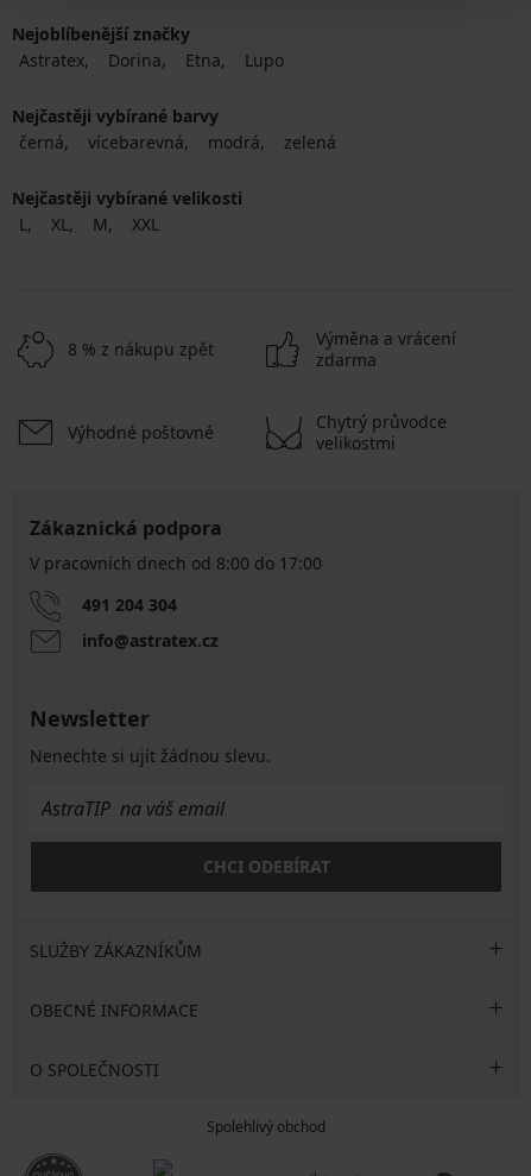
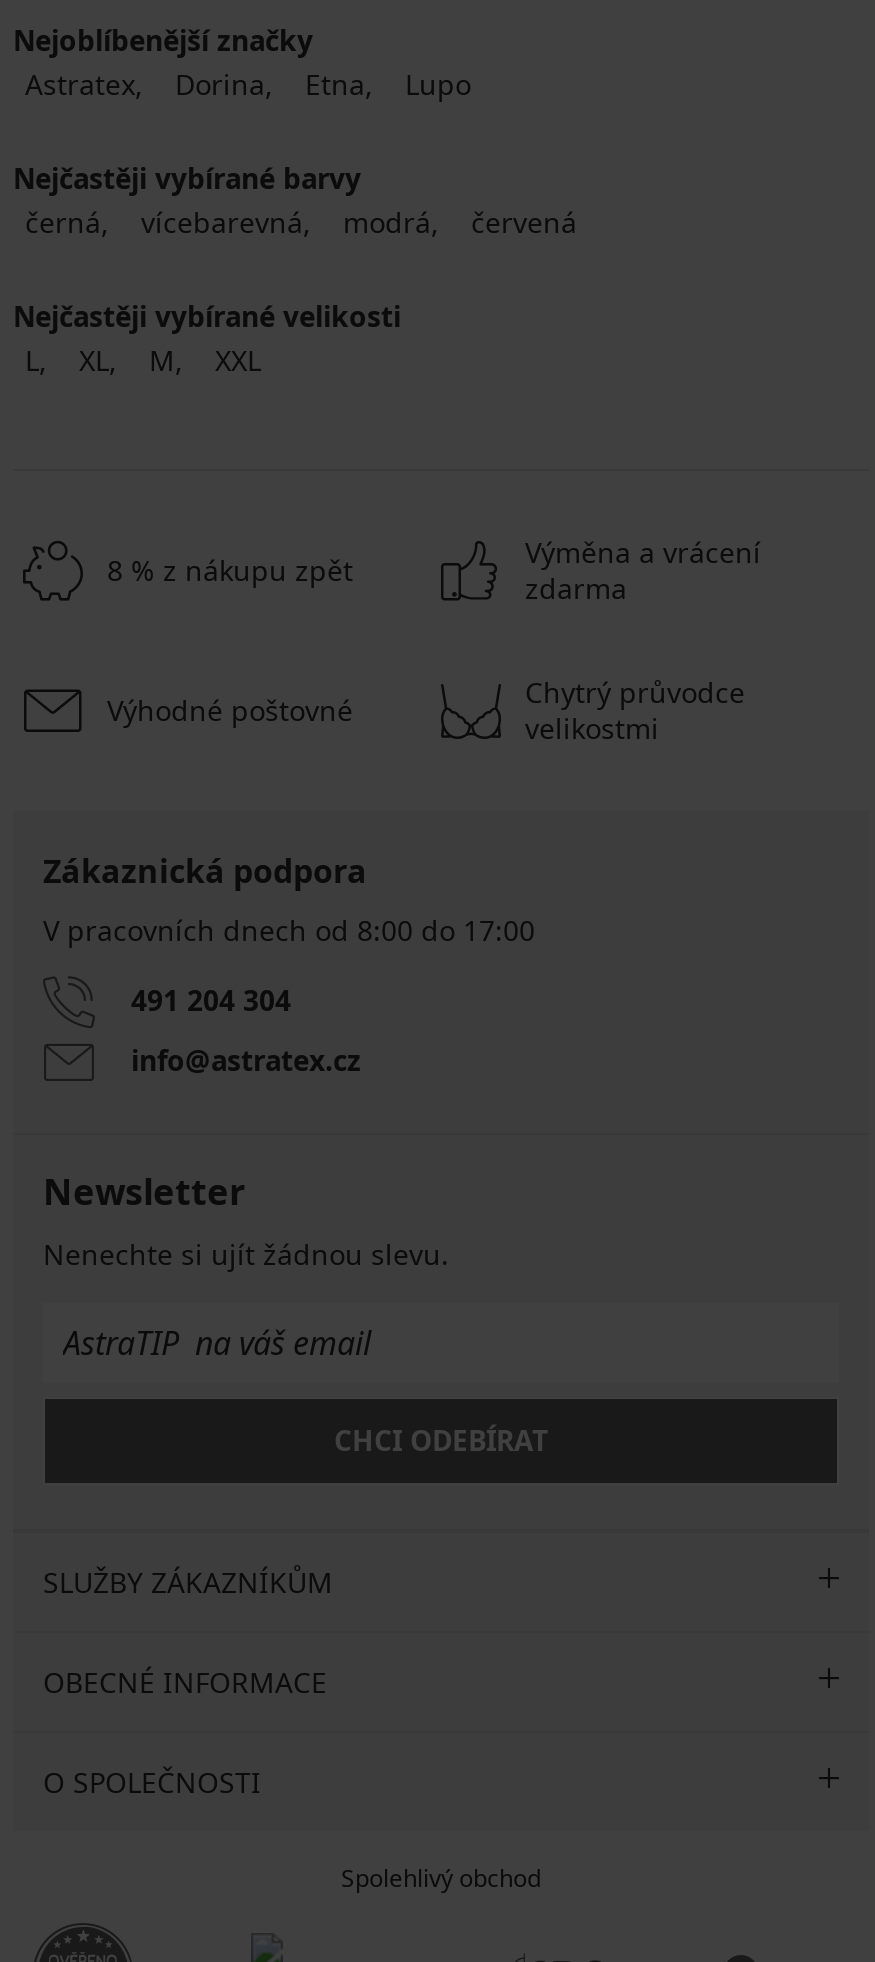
[284,130,336,153] zelená -> [471,203,577,241] červená

